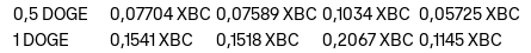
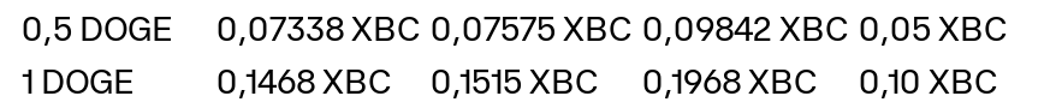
[110,3,520,24] 0,07704 XBC 0,07589 XBC 0,1034 XBC 0,05725 XBC -> [216,6,1008,49] 0,07338 XBC 0,07575 XBC 0,09842 XBC 0,05 XBC
[110,29,502,50] 0,1541 XBC | 0,1518 XBC | 0,2067 XBC 0,1145 XBC -> [216,59,998,102] 0,1468 XBC | 0,1515 XBC | 0,1968 XBC | 0,10 XBC

